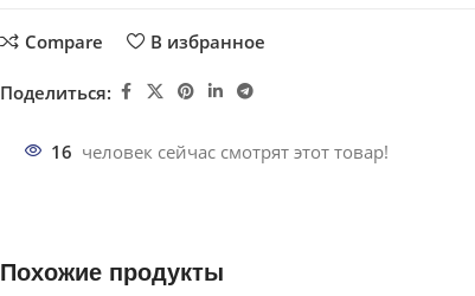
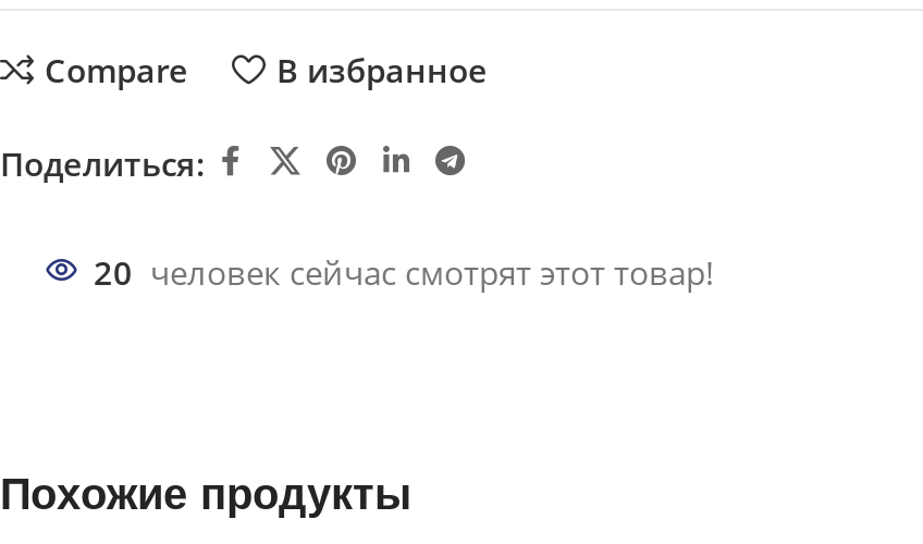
[51,140,389,164] 16 человек сейчас смотрят этот товар! -> [94,251,714,294] 20 человек сейчас смотрят этот товар!

